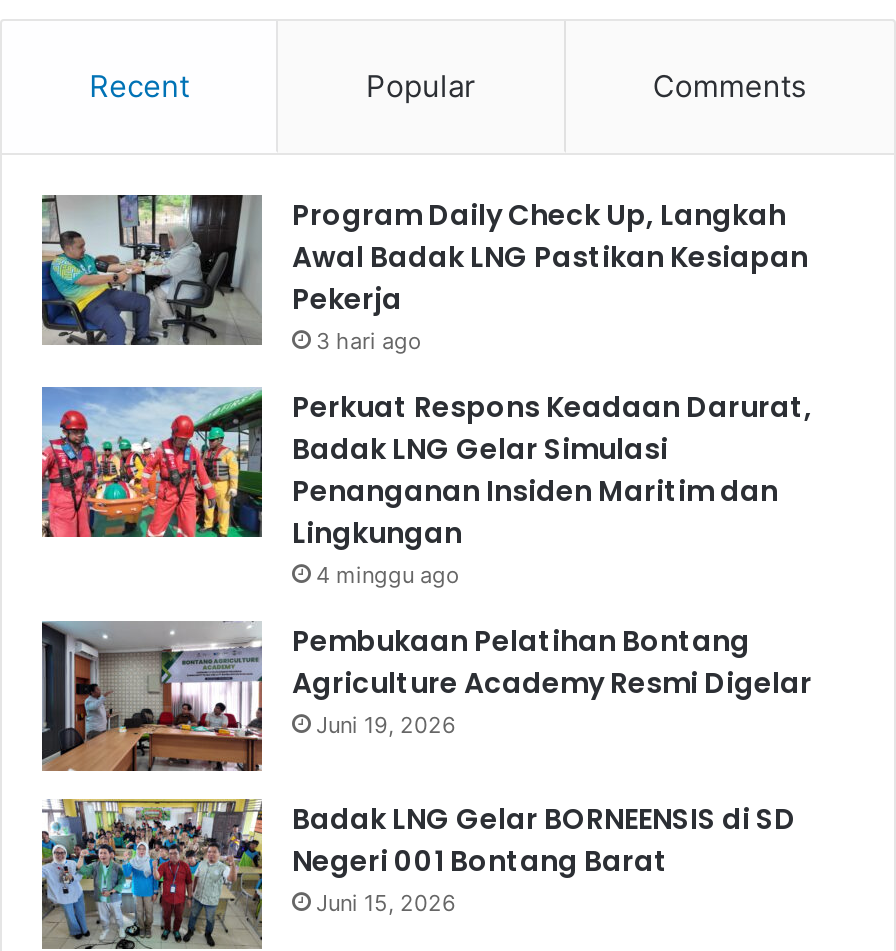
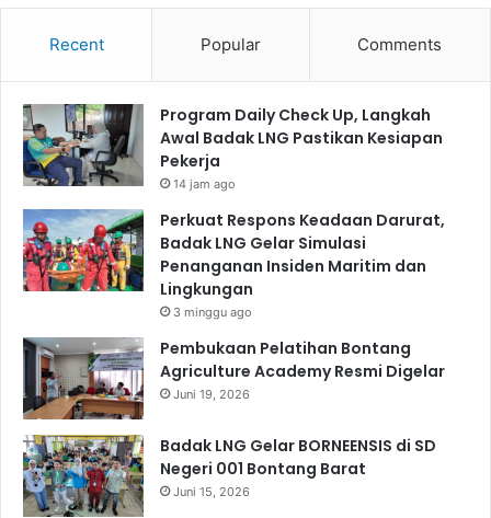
[316,327,422,355] 3 hari ago -> [173,176,236,191] 14 jam ago
[316,561,460,589] 4 minggu ago -> [173,304,252,319] 3 minggu ago

